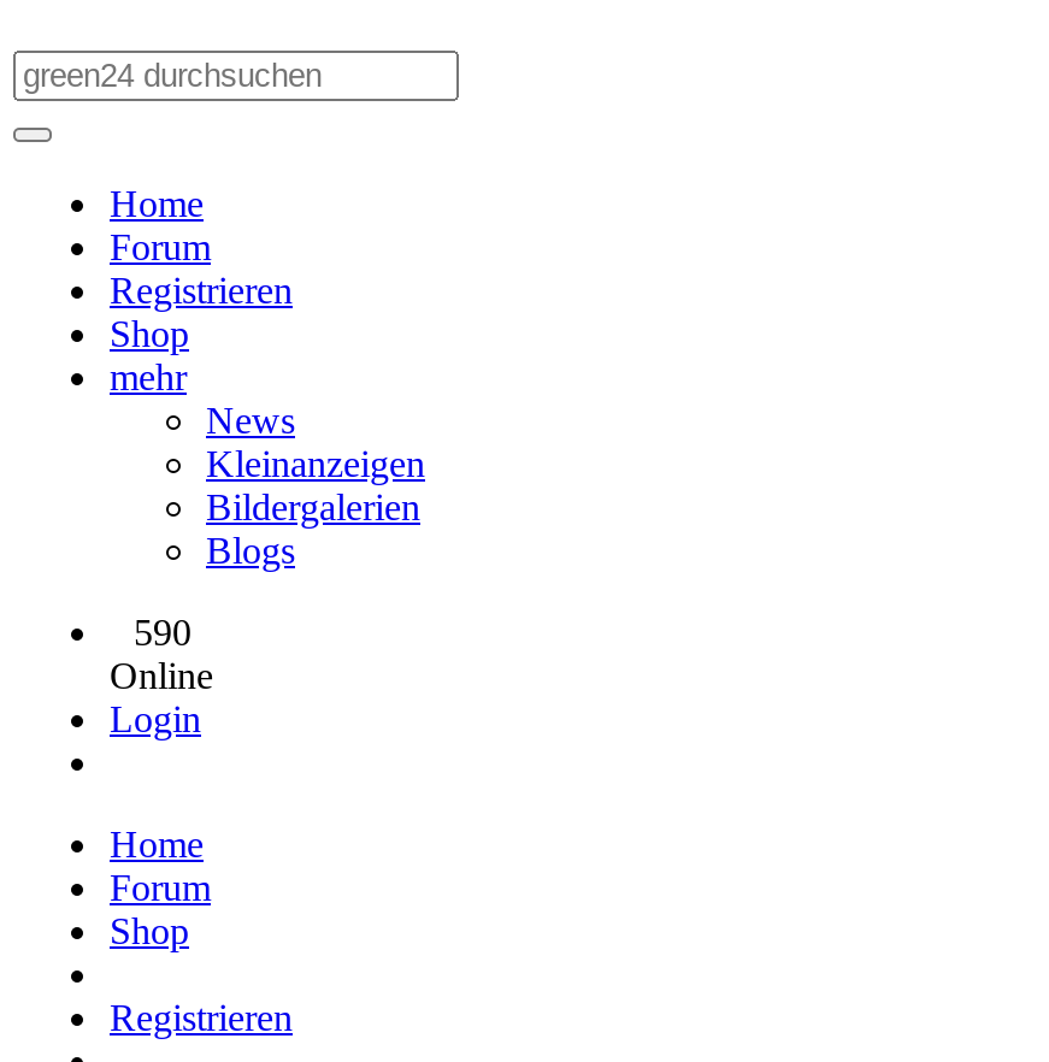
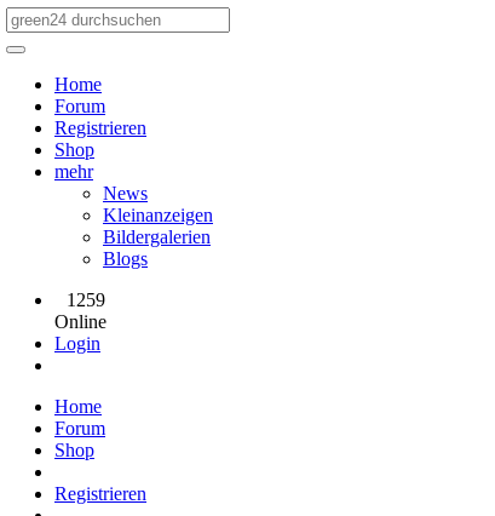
[134,612,191,653] 590 -> [67,289,105,310] 1259

